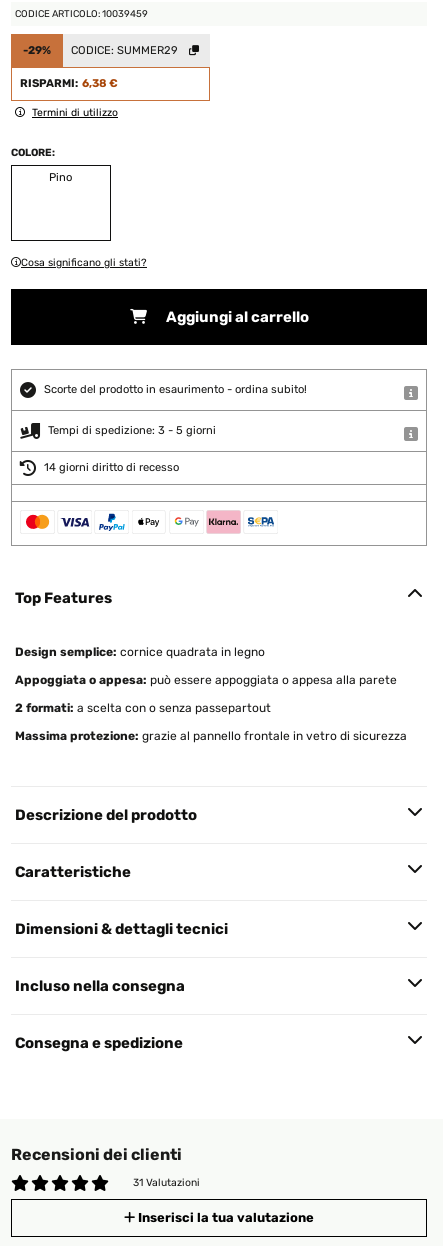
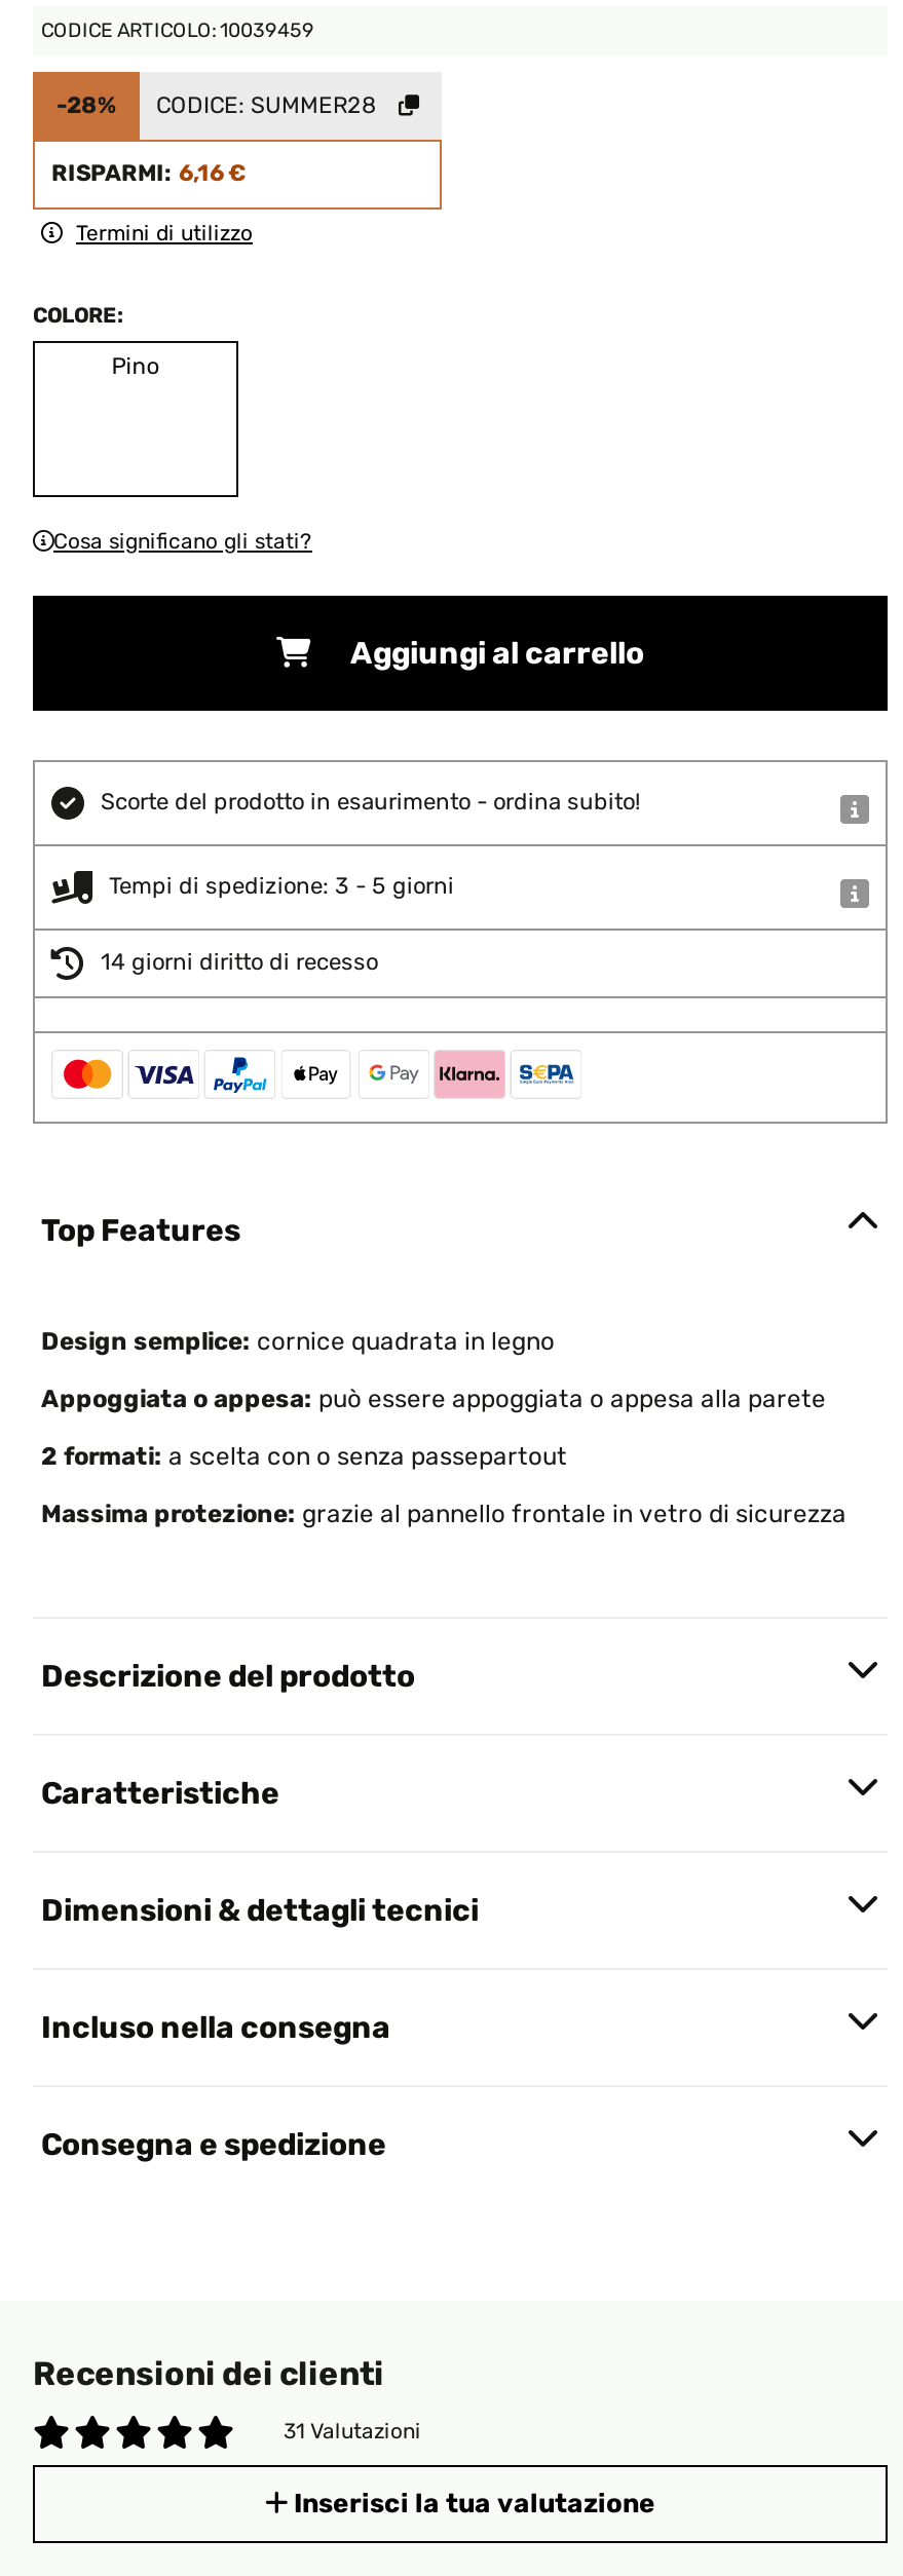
[23,44,51,57] -29% -> [57,92,116,119] -28%
[71,44,178,57] CODICE: SUMMER29 -> [156,93,376,120] CODICE: SUMMER28
[20,77,118,90] RISPARMI: 6,38 € -> [51,161,247,188] RISPARMI: 6,16 €

